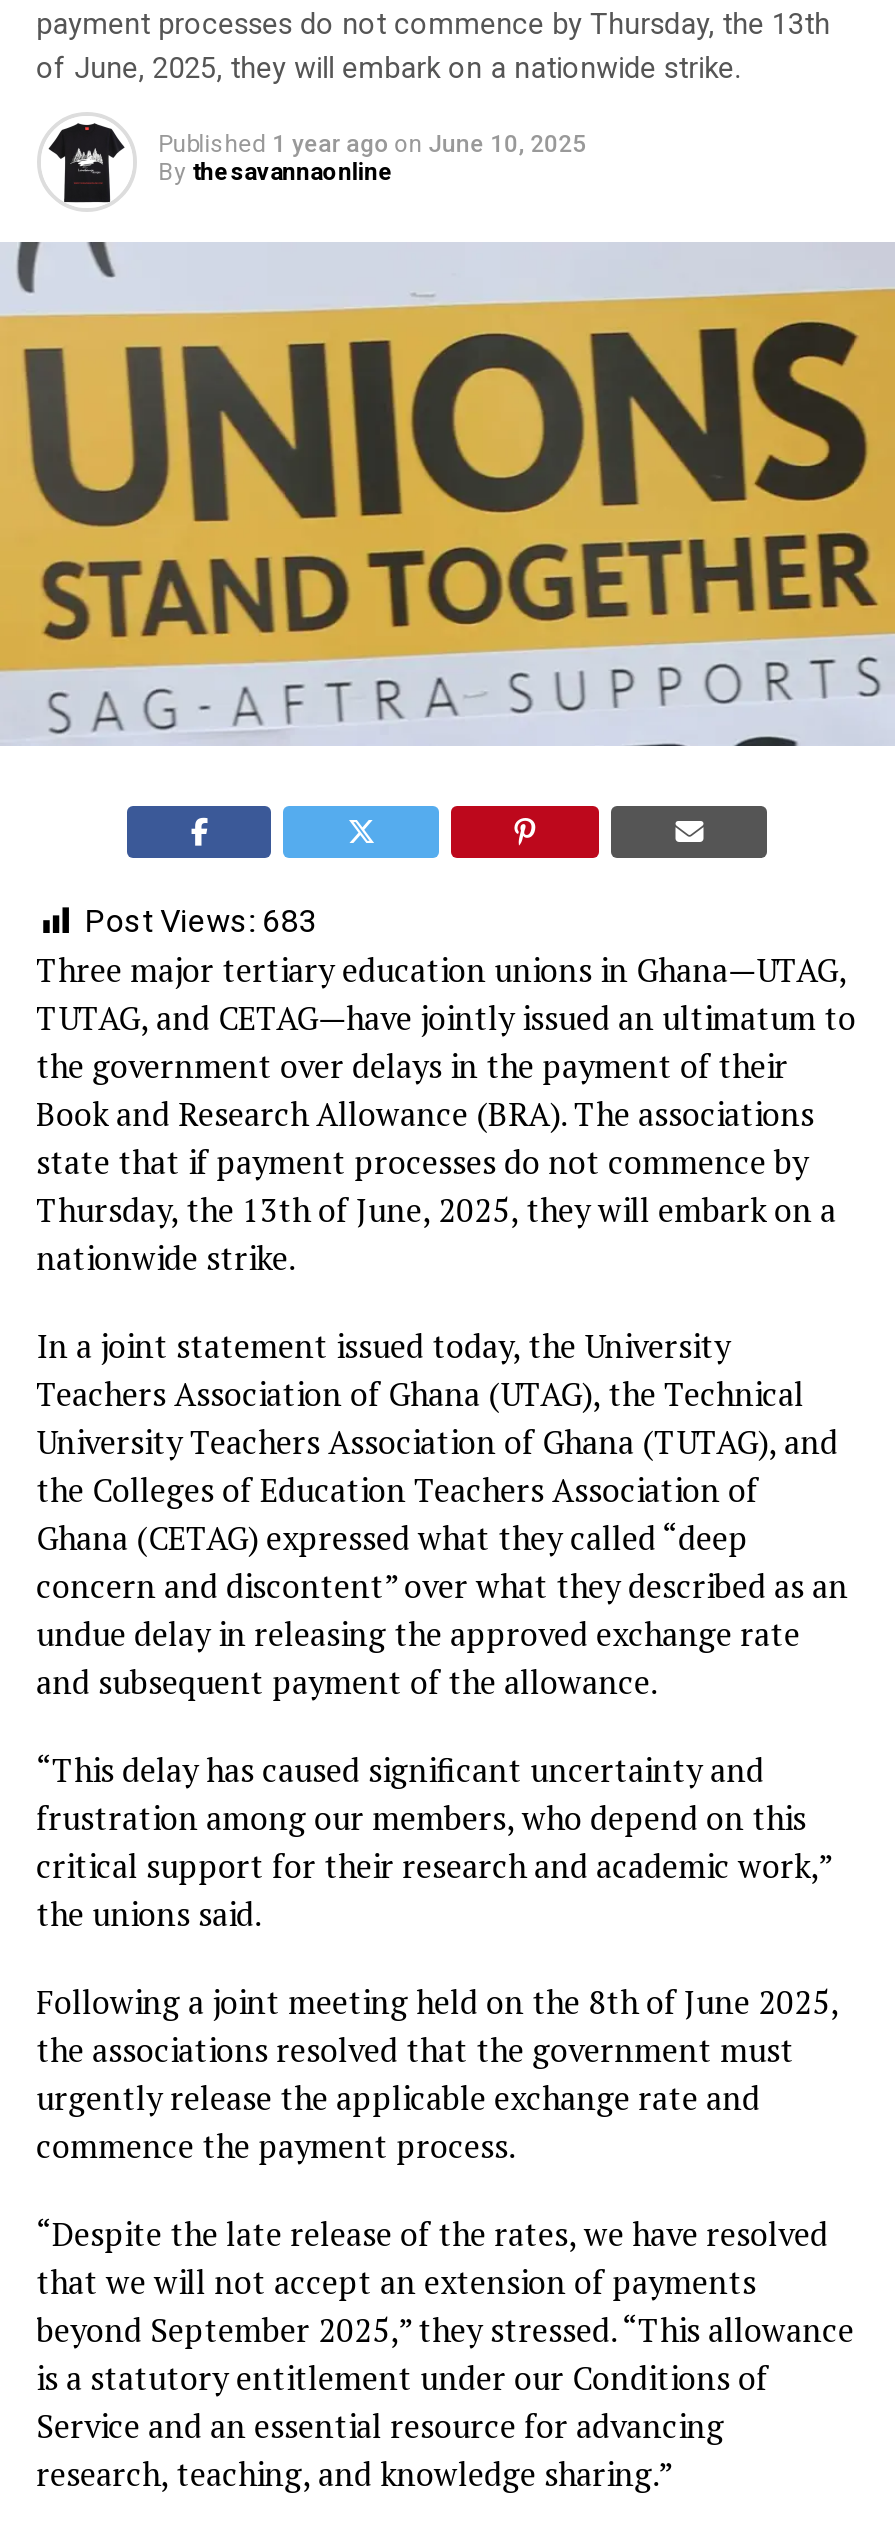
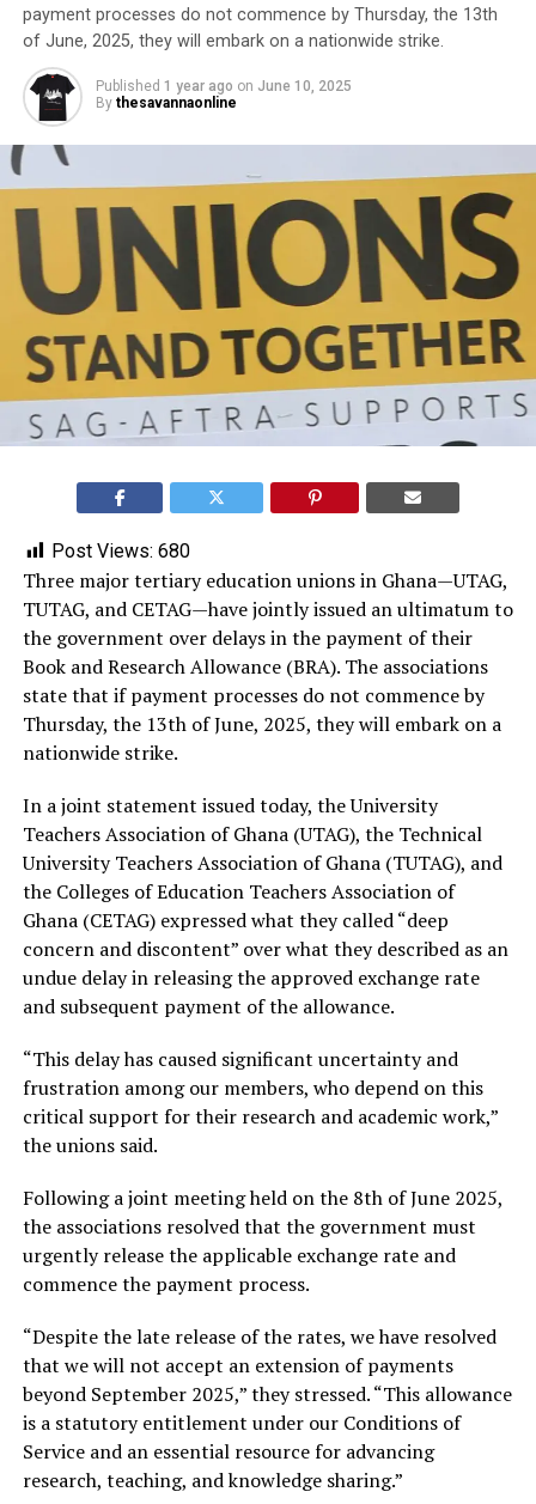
[84,902,316,940] Post Views: 683 -> [51,540,190,562] Post Views: 680

